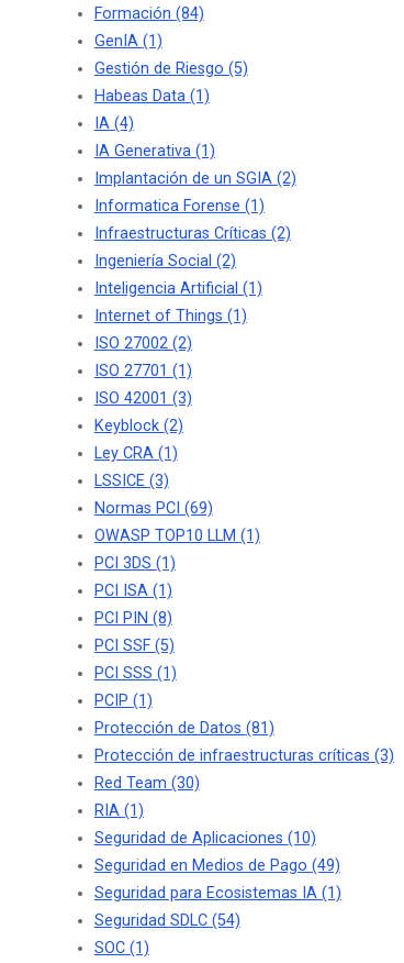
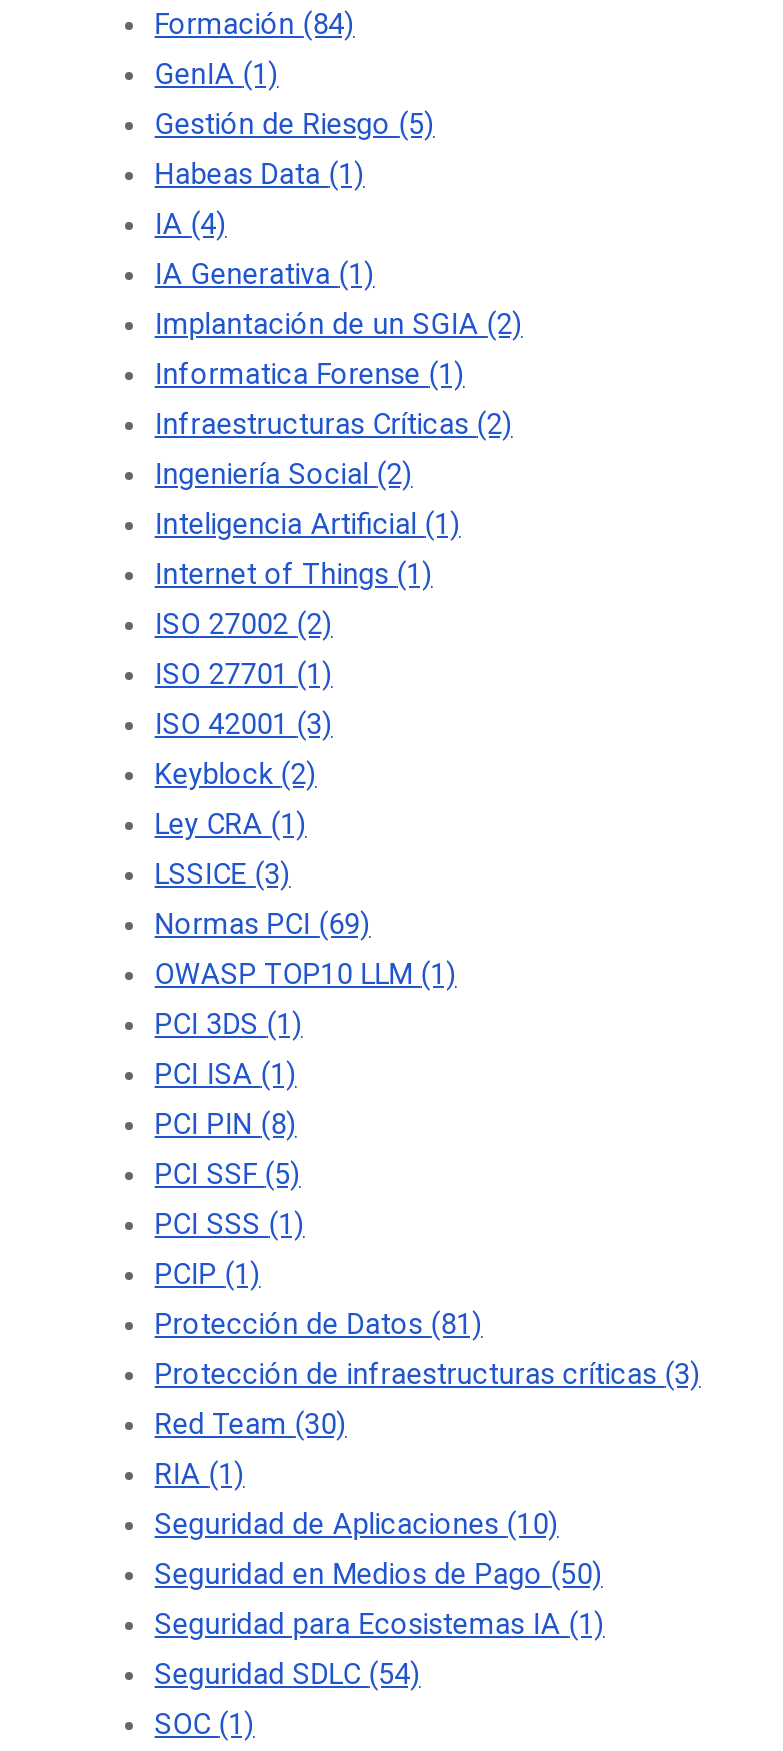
[94,857,340,875] Seguridad en Medios de Pago (49) -> [155,1559,603,1593] Seguridad en Medios de Pago (50)

